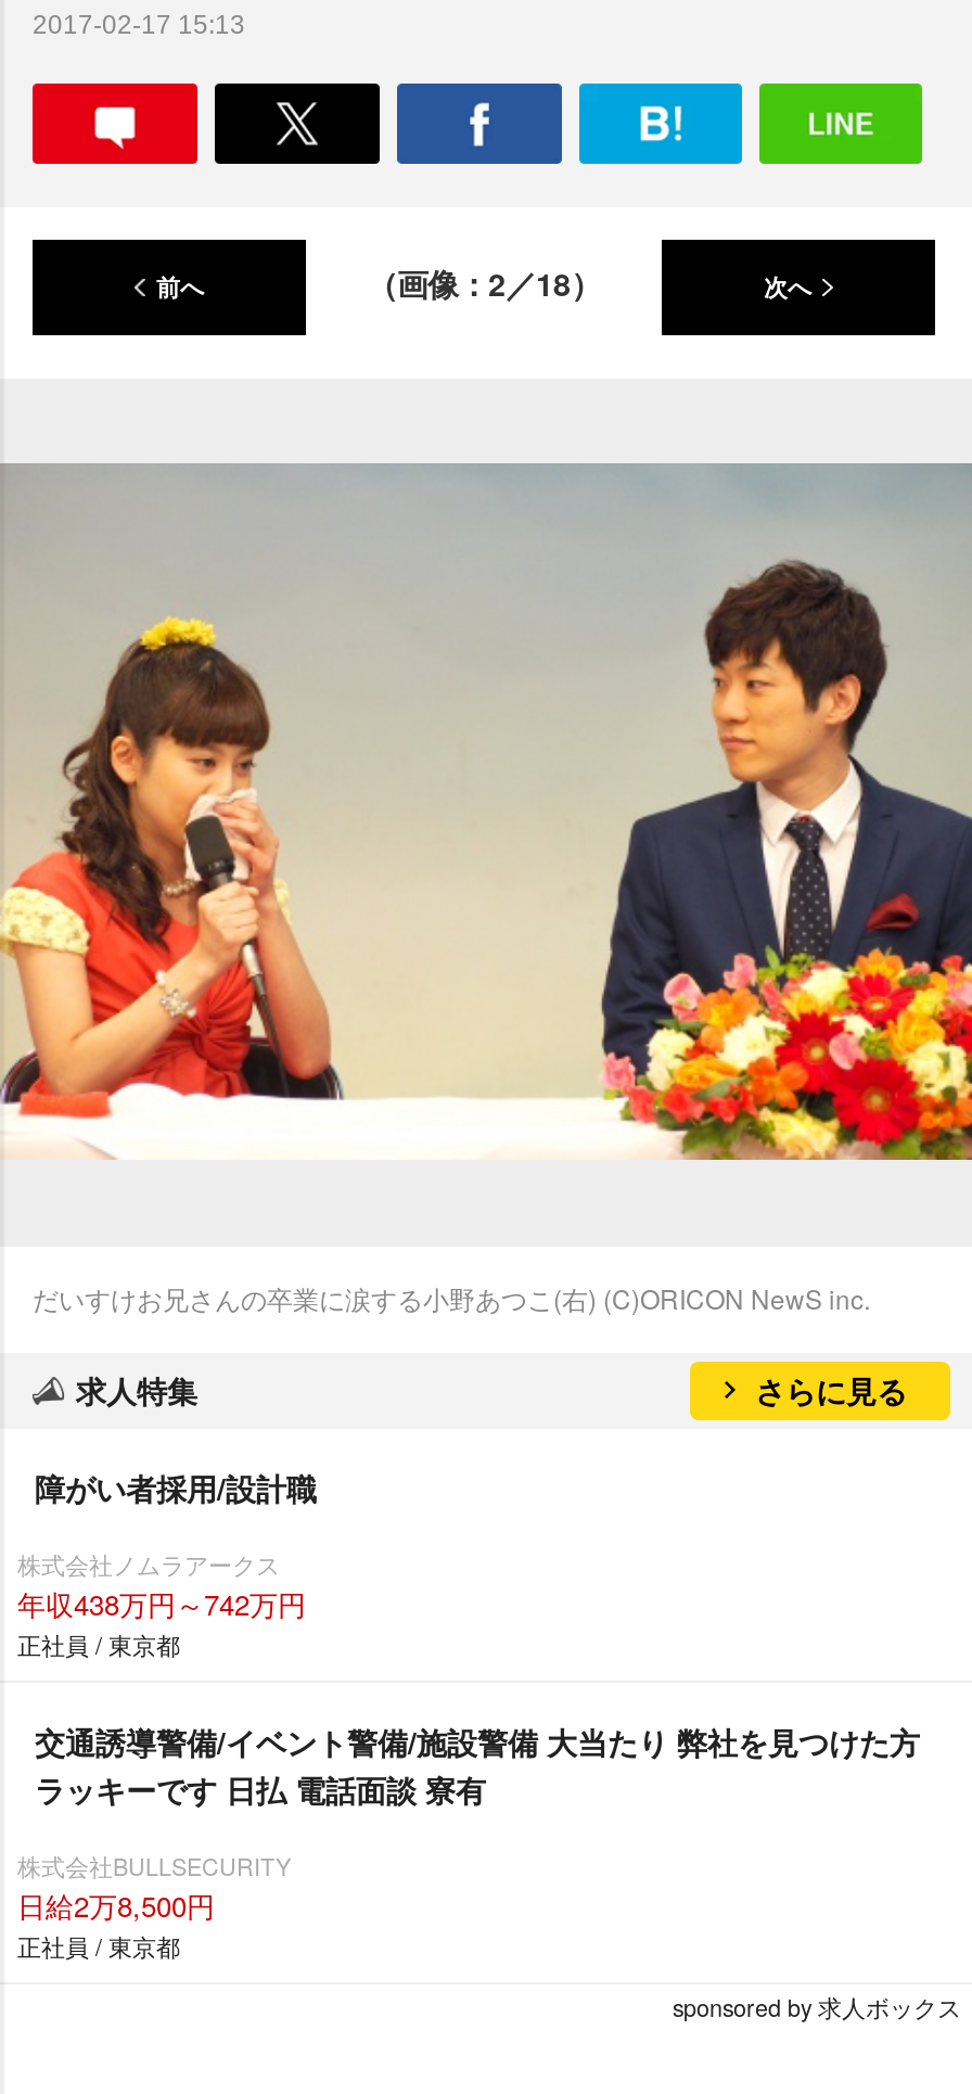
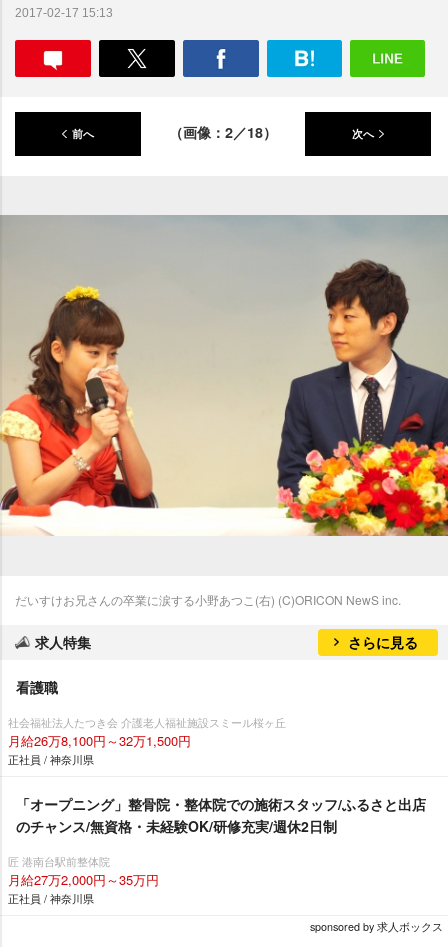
[35,1466,317,1509] 障がい者採用/設計職 -> [16,677,58,697] 看護職
[17,1548,306,1661] 株式会社ノムラアークス | 年収438万円～742万円 | 正社員 / 東京都 -> [8,715,286,767] 社会福祉法人たつき会 介護老人福祉施設スミール桜ヶ丘 | 月給26万8,100円～32万1,500円 | 正社員 / 神奈川県
[35,1720,920,1811] 交通誘導警備/イベント警備/施設警備 大当たり 弊社を見つけた方 | ラッキーです 日払 電話面談 寮有 -> [16,794,426,836] 「オープニング」整骨院・整体院での施術スタッフ/ふるさと出店 | のチャンス/無資格・未経験OK/研修充実/週休2日制
[17,1850,291,1963] 株式会社BULLSECURITY | 日給2万8,500円 | 正社員 / 東京都 -> [8,854,159,906] 匠 港南台駅前整体院 | 月給27万2,000円～35万円 | 正社員 / 神奈川県

